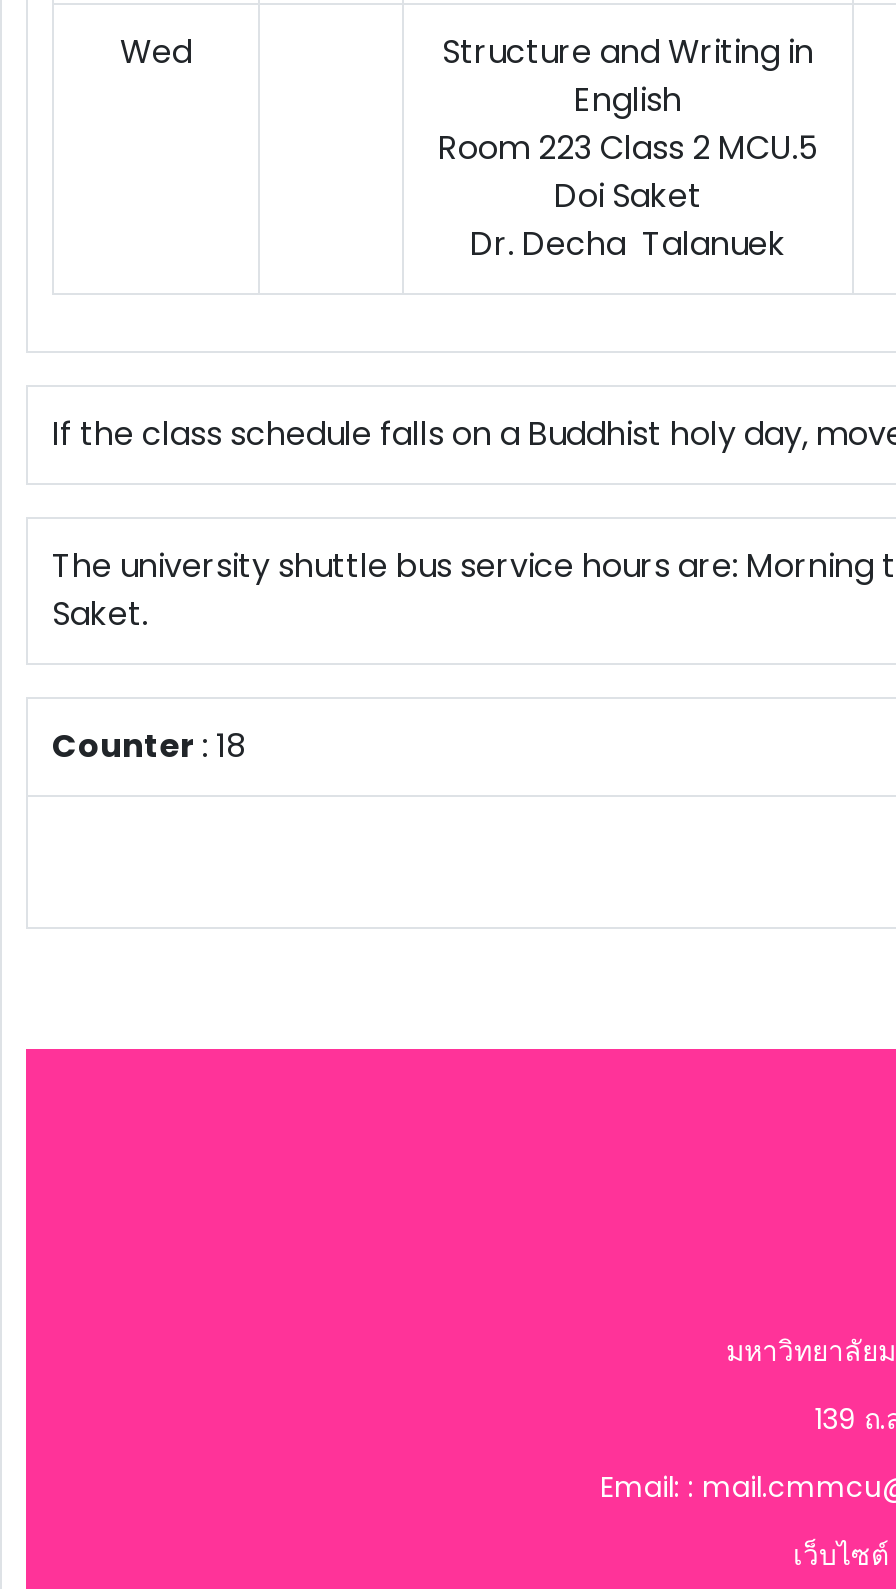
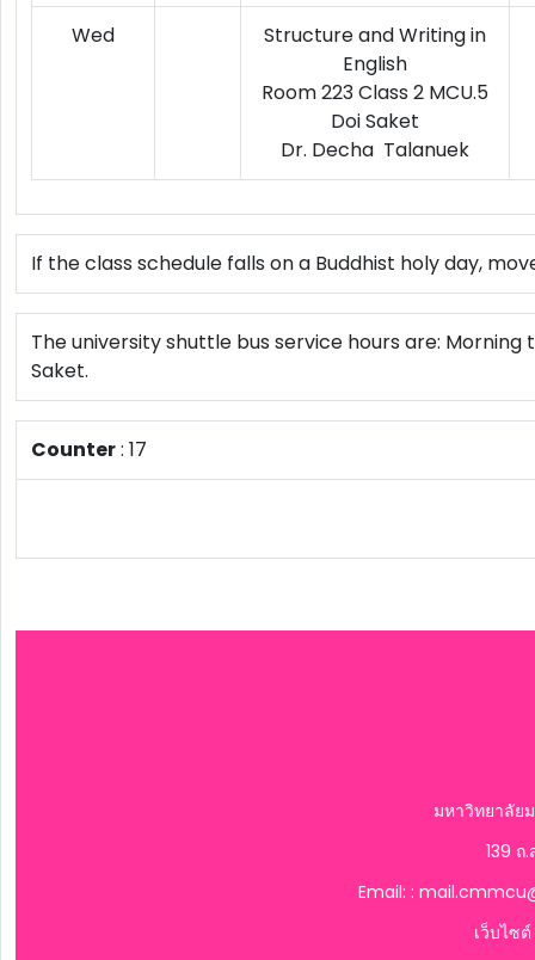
[52,723,246,769] Counter: 18 -> [31,436,147,463] Counter: 17

